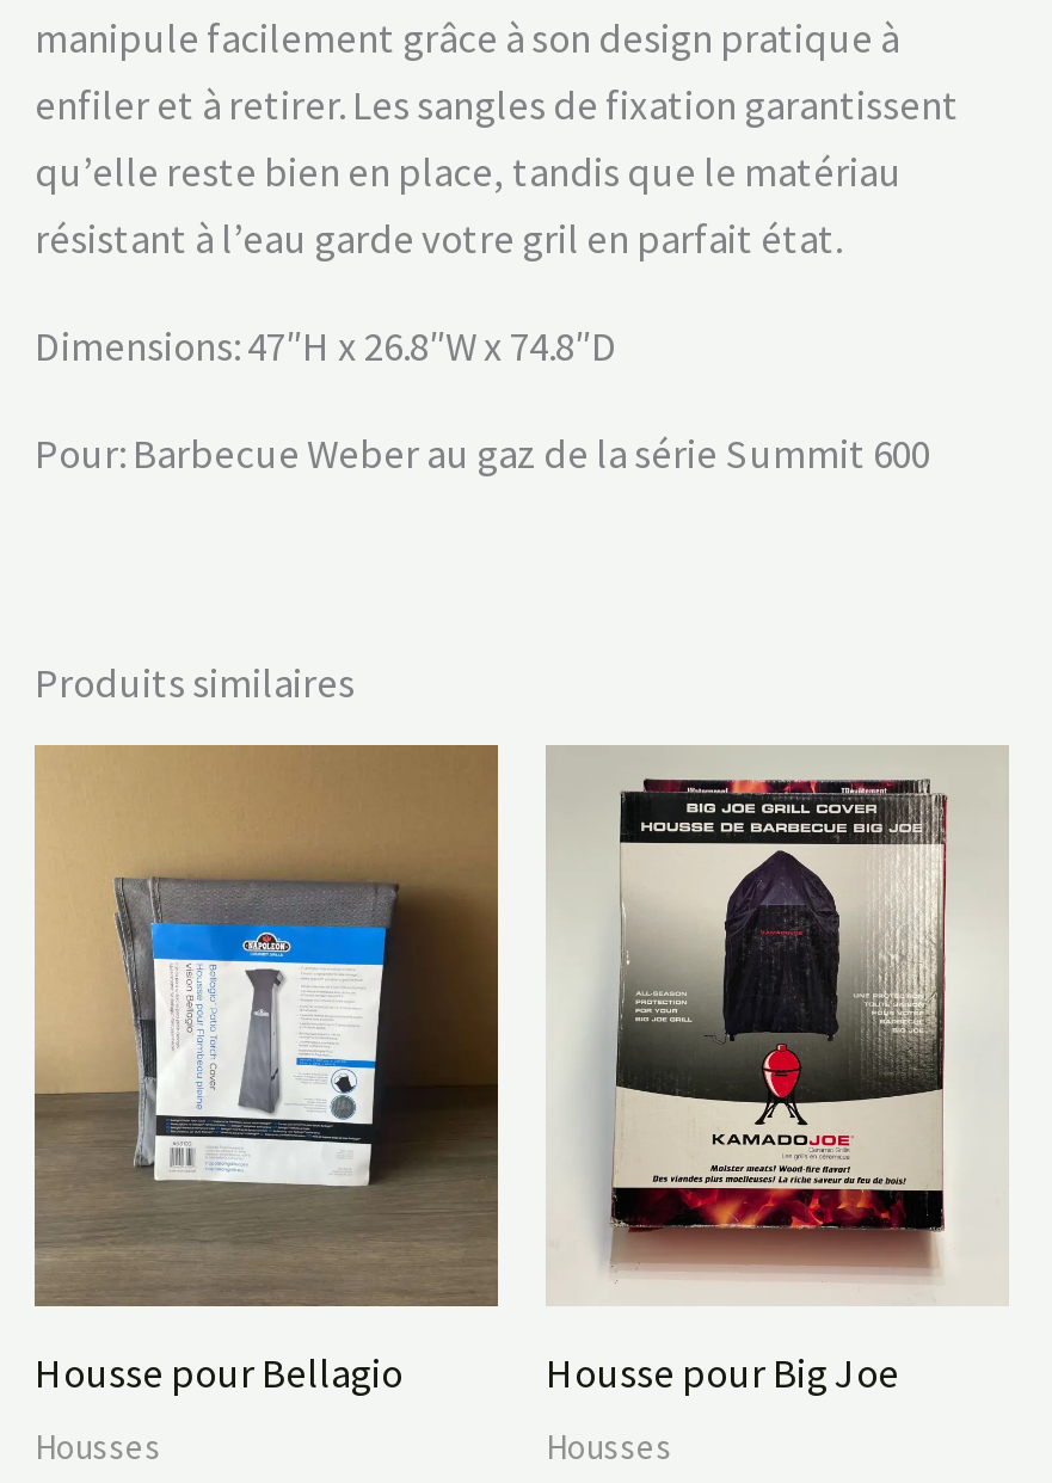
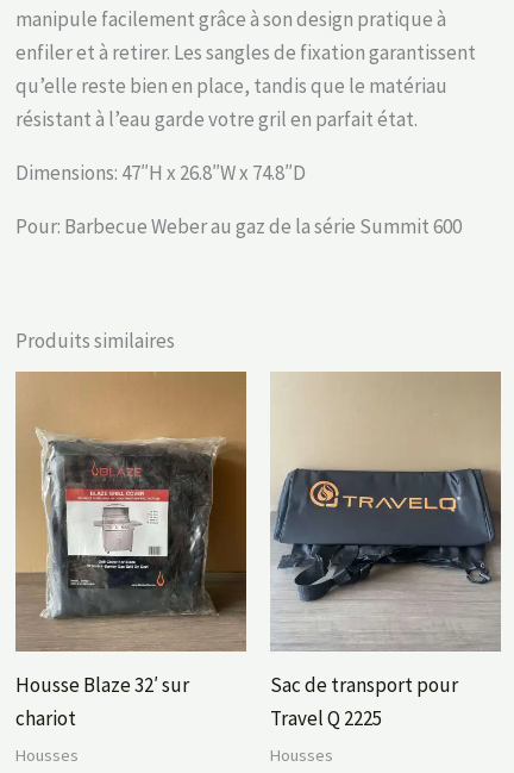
[546,747,1009,1399] [image] | Housse pour Big Joe -> [270,372,502,731] [image] | Sac de transport pour | Travel Q 2225
[35,838,496,1399] [image] | Housse pour Bellagio -> [15,417,246,731] [image] | Housse Blaze 32′ sur | chariot

